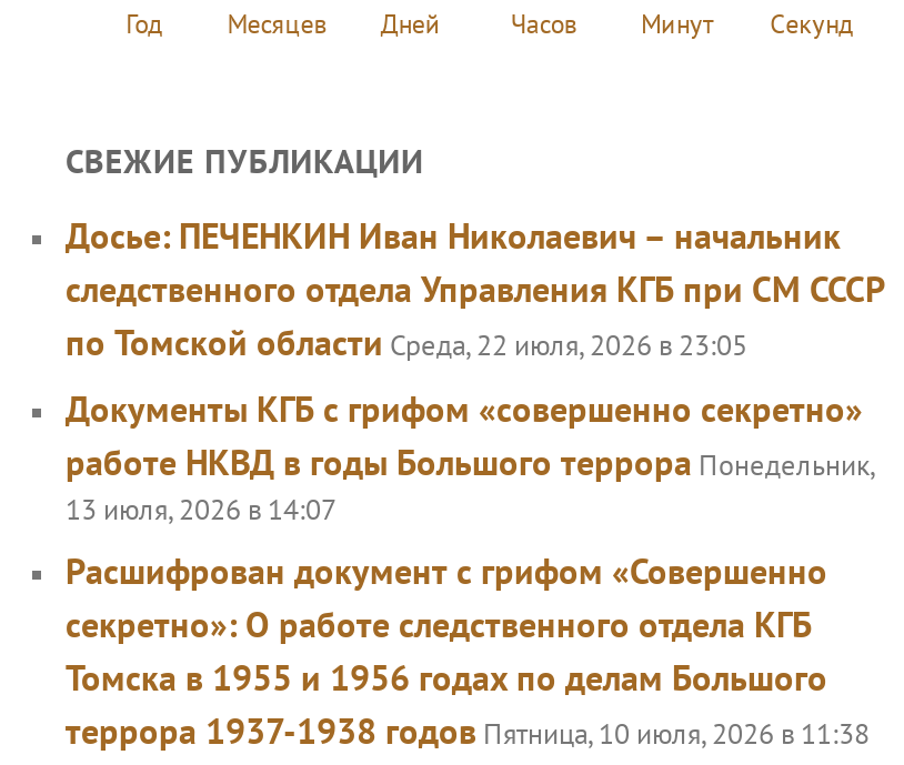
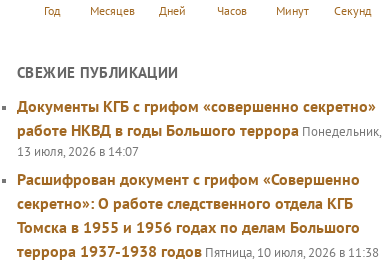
[66,214,885,365] Досье: ПЕЧЕНКИН Иван Николаевич – начальник | следственного отдела Управления КГБ при СМ СССР | по Томской области Среда, 22 июля, 2026 в 23:05 -> none

